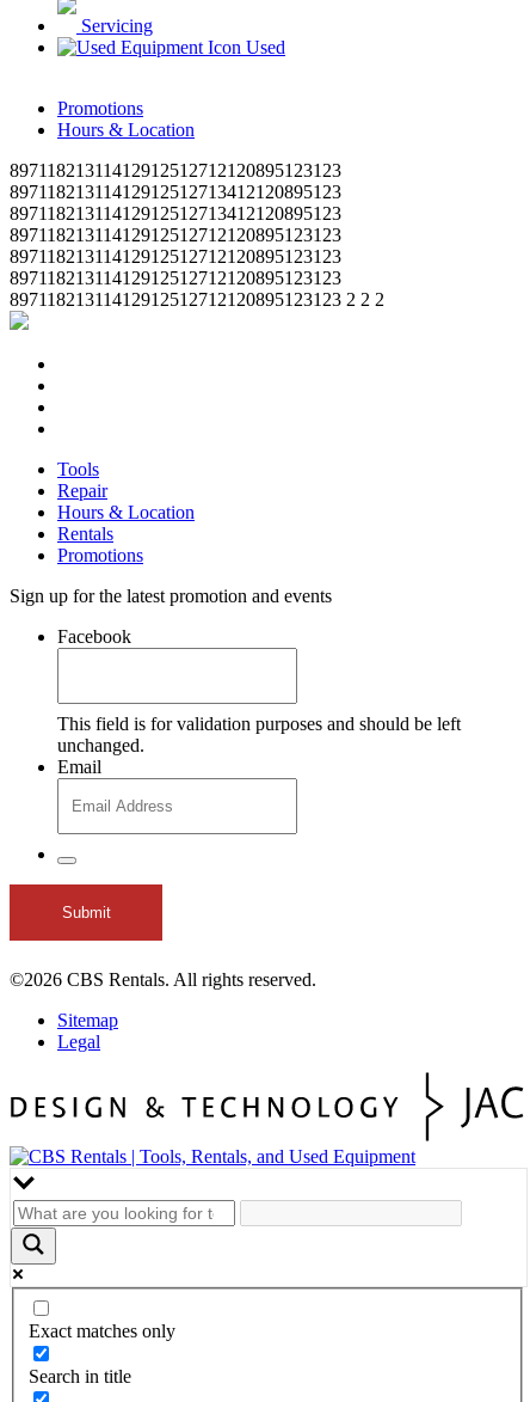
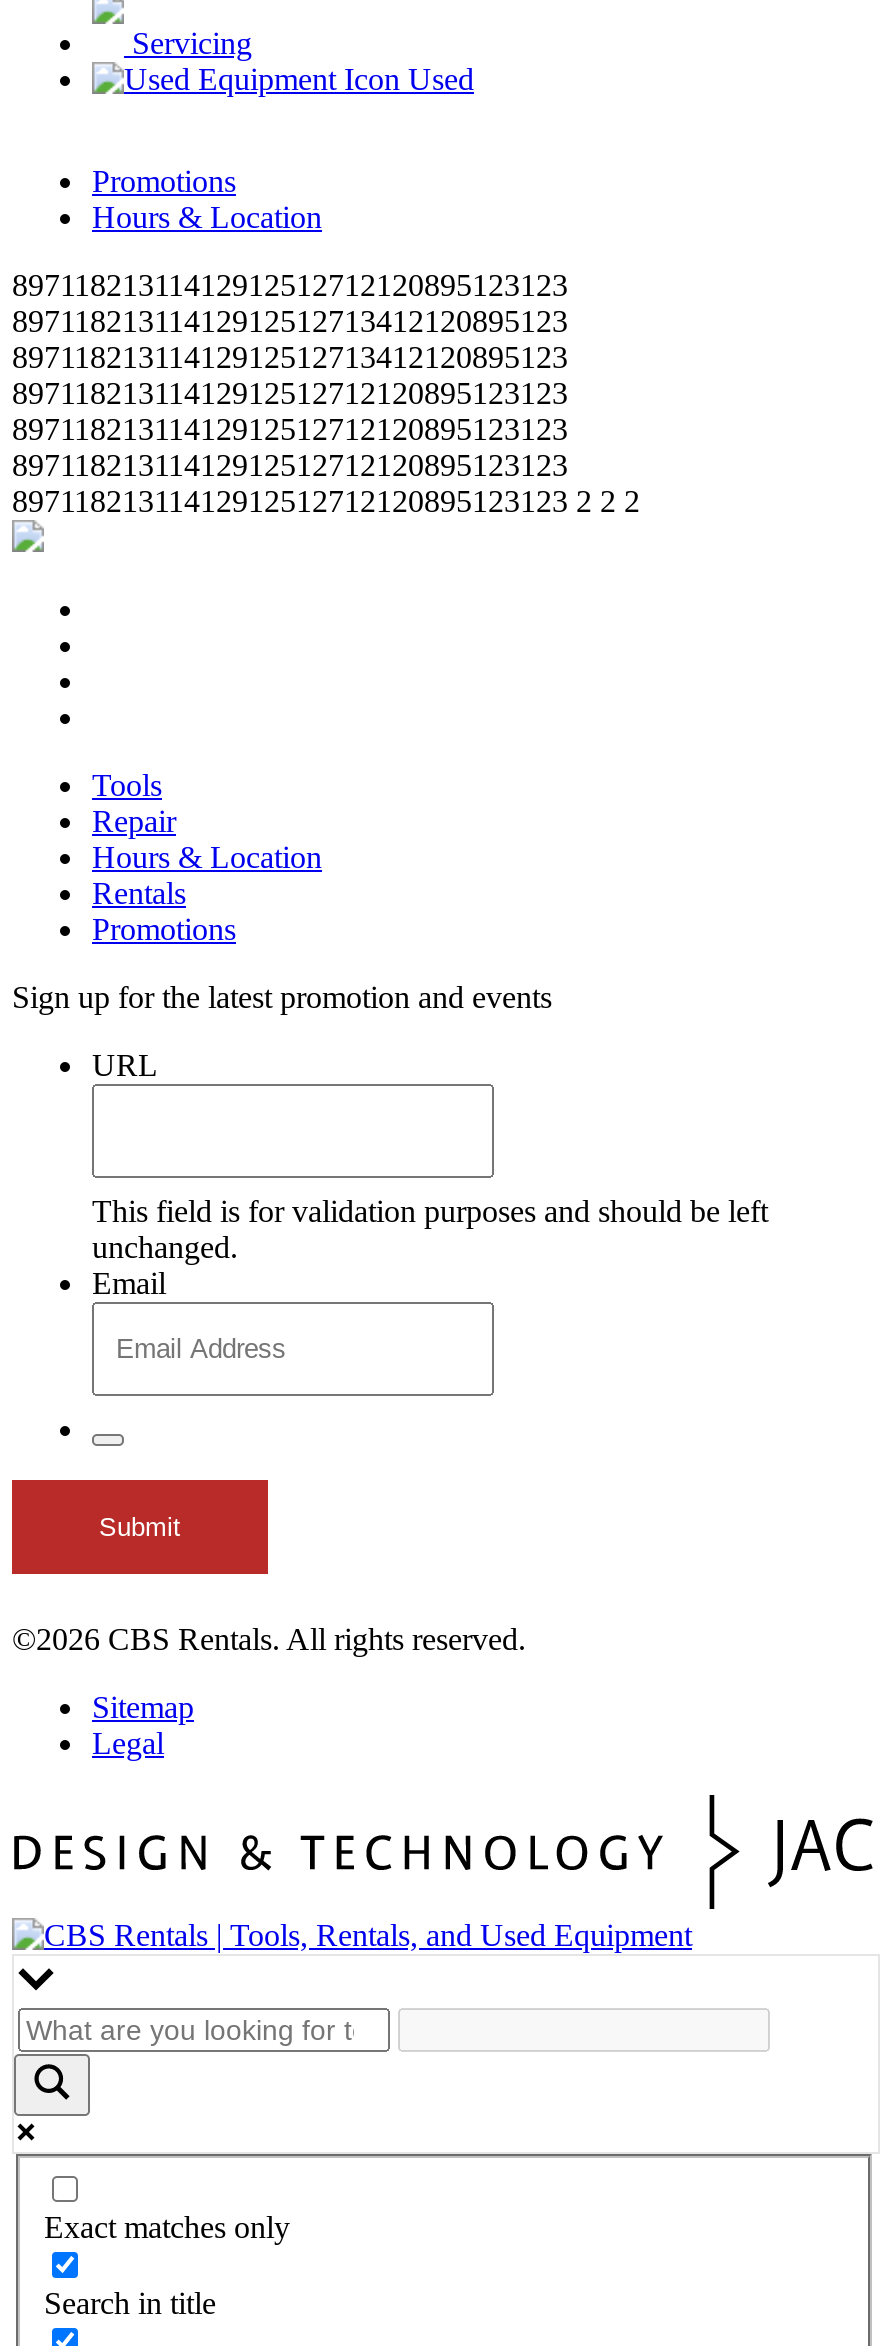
[57,627,131,647] Facebook -> [92,1048,158,1082] URL

